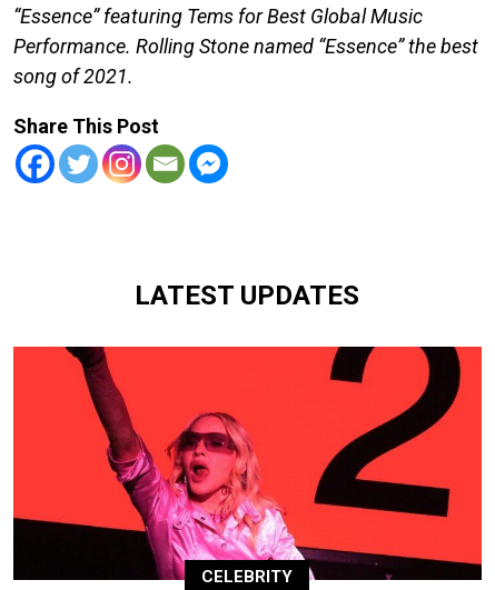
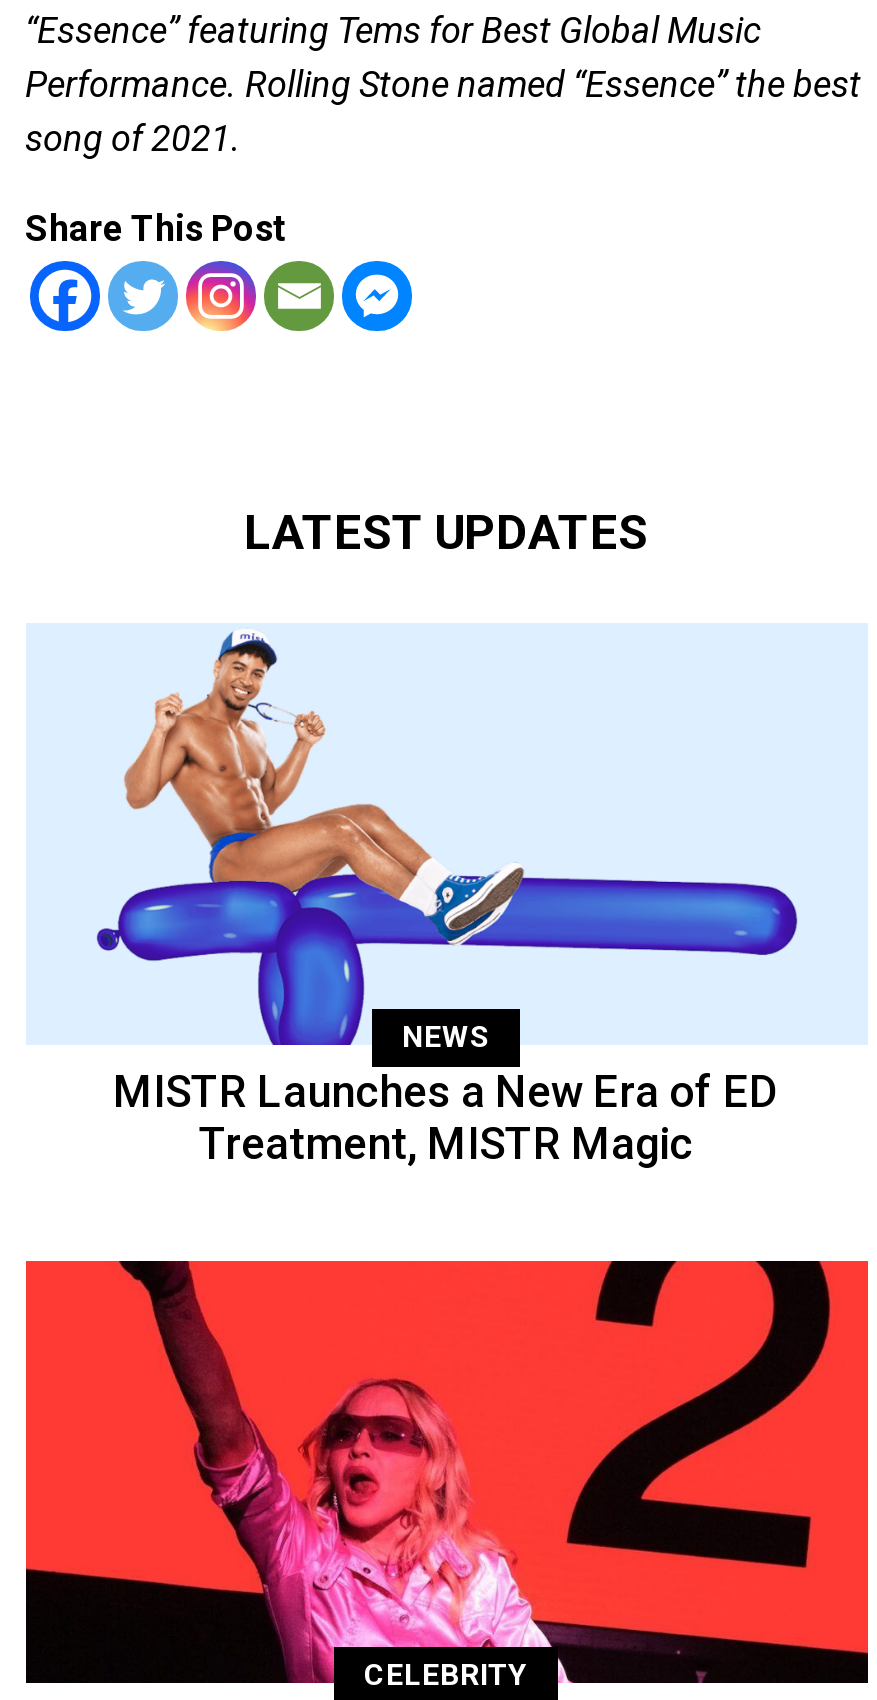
none -> [28,626,866,1170] [image] | NEWS | MISTR Launches a New Era of ED | Treatment, MISTR Magic

